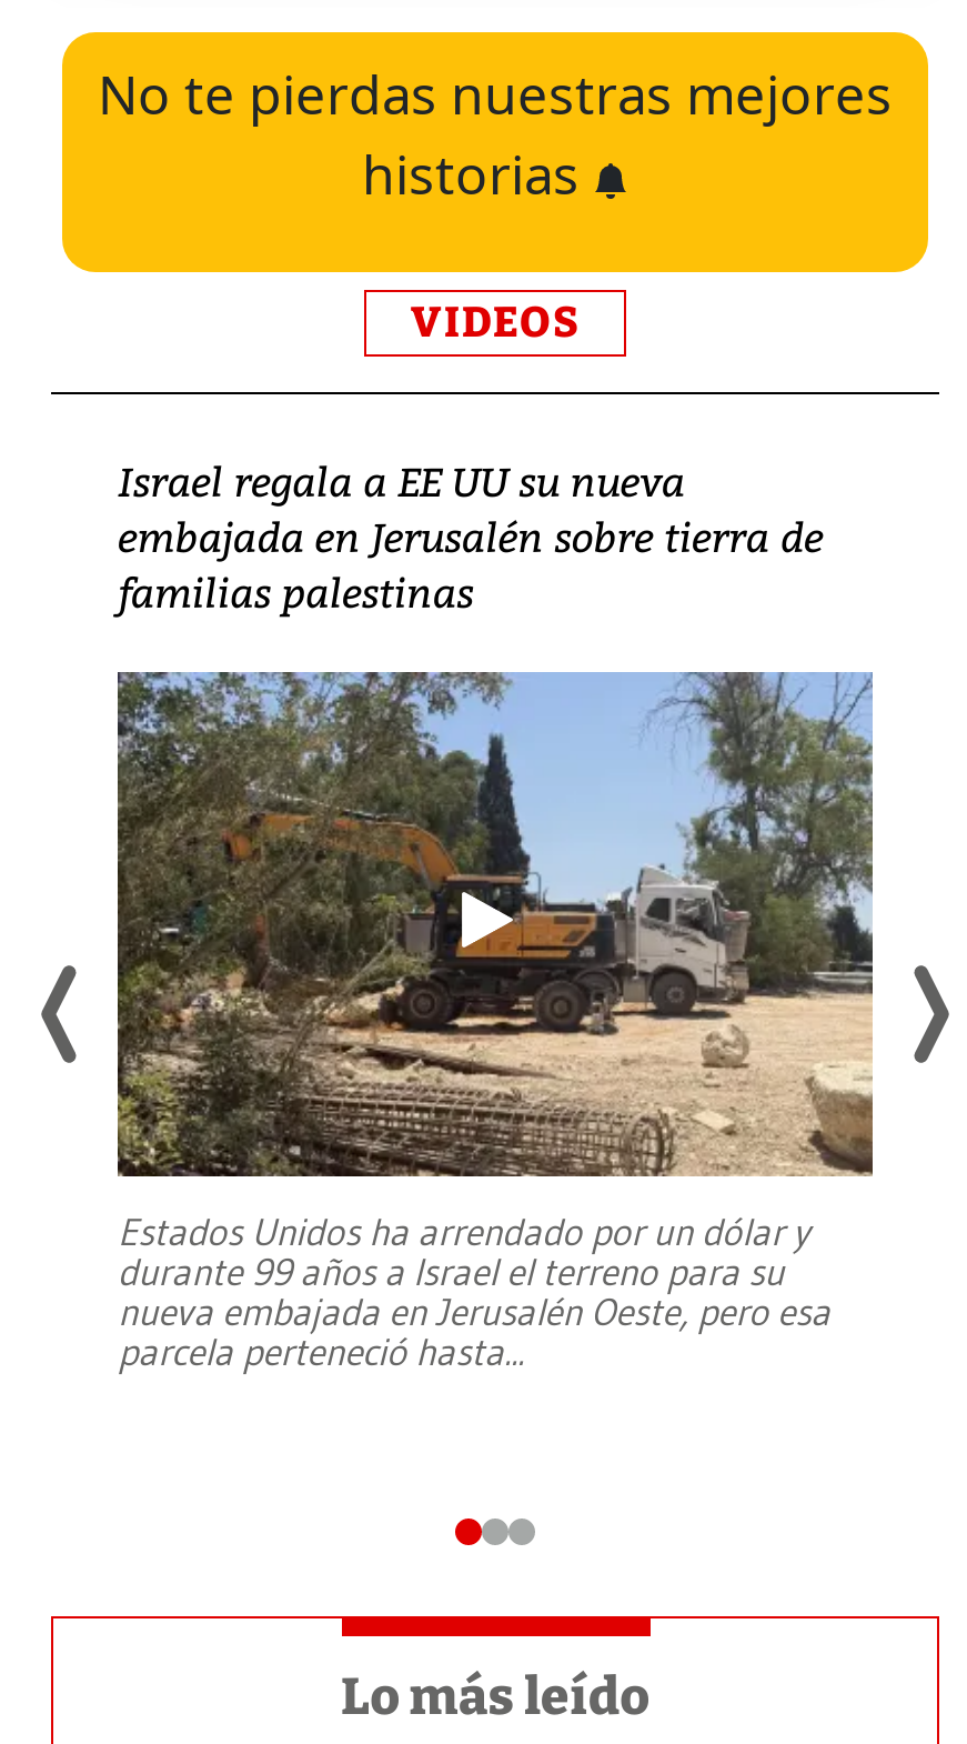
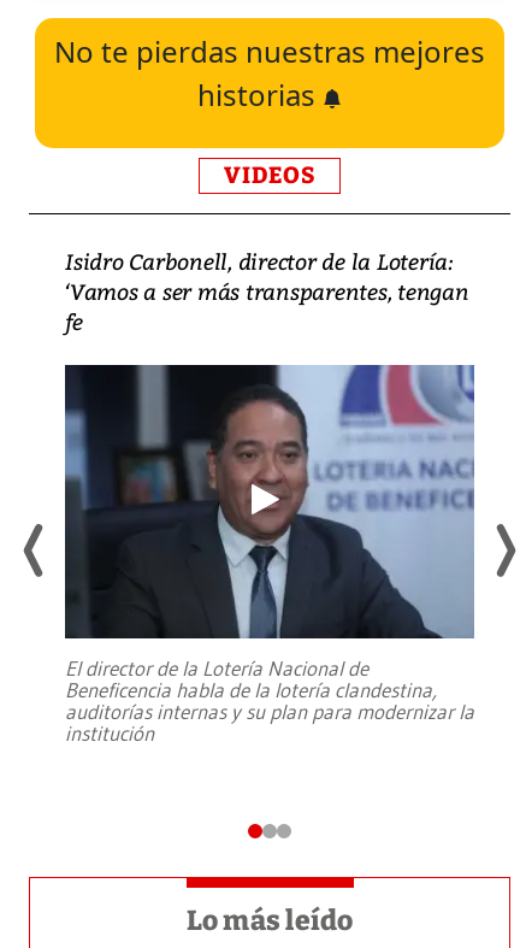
[118,453,823,620] Israel regala a EE UU su nueva | embajada en Jerusalén sobre tierra de | familias palestinas -> [65,246,469,337] Isidro Carbonell, director de la Lotería: | ‘Vamos a ser más transparentes, tengan | fe
[115,670,875,1374] [image] | Estados Unidos ha arrendado por un dólar y | durante 99 años a Israel el terreno para su | nueva embajada en Jerusalén Oeste, pero esa | parcela perteneció hasta... -> [64,364,474,746] [image] | El director de la Lotería Nacional de | Beneficencia habla de la lotería clandestina, | auditorías internas y su plan para modernizar la | institución

